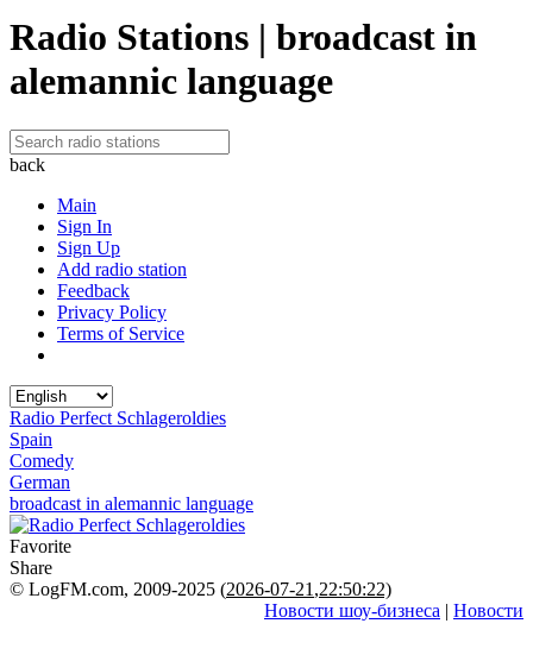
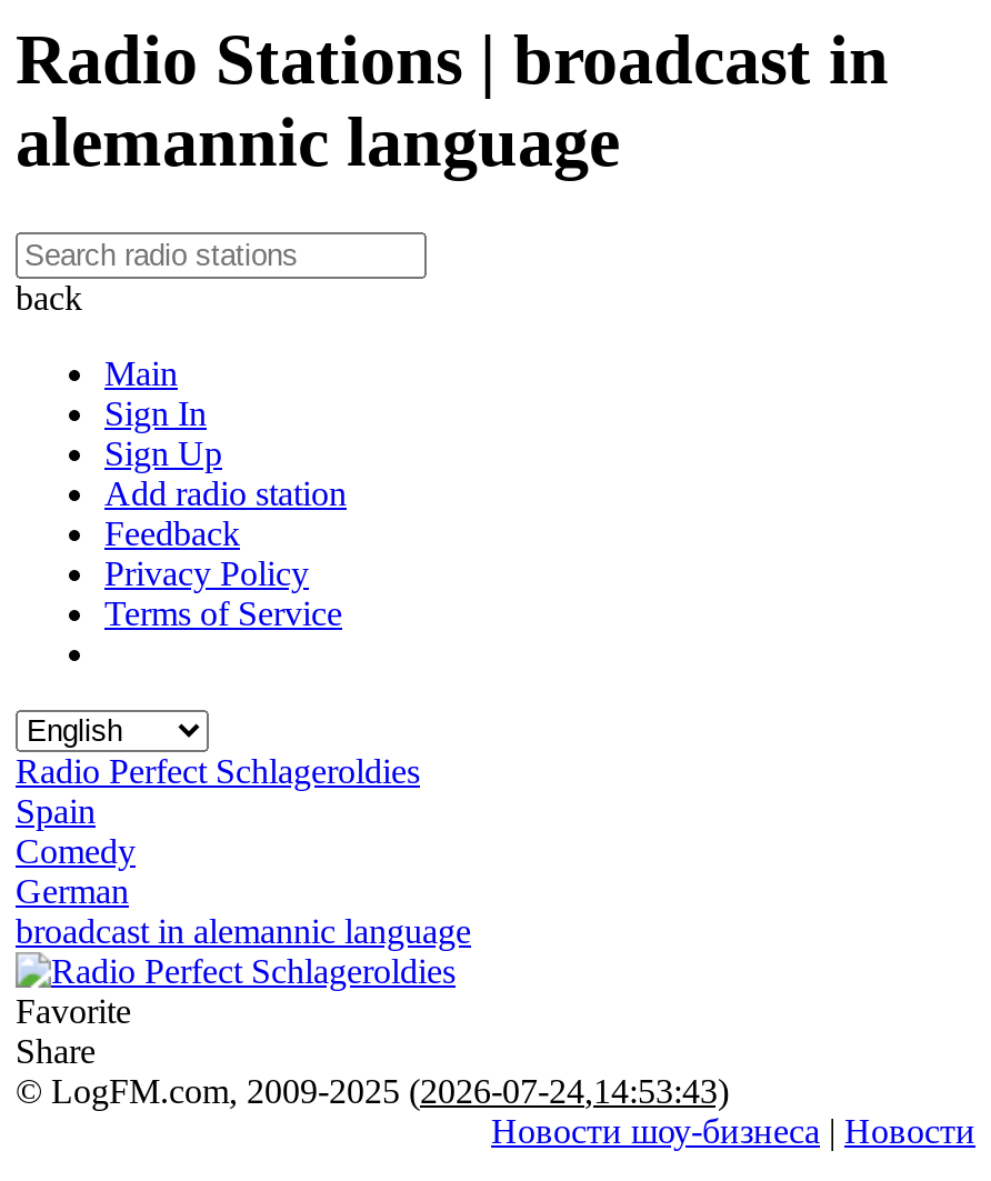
[10,579,391,599] © LogFM.com, 2009-2025 (2026-07-21, 22:50:22) -> [16,1072,729,1110] © LogFM.com, 2009-2025 (2026-07-24, 14:53:43)

